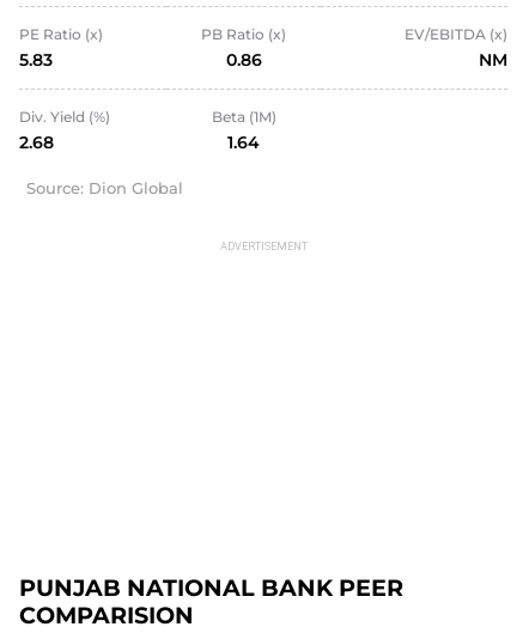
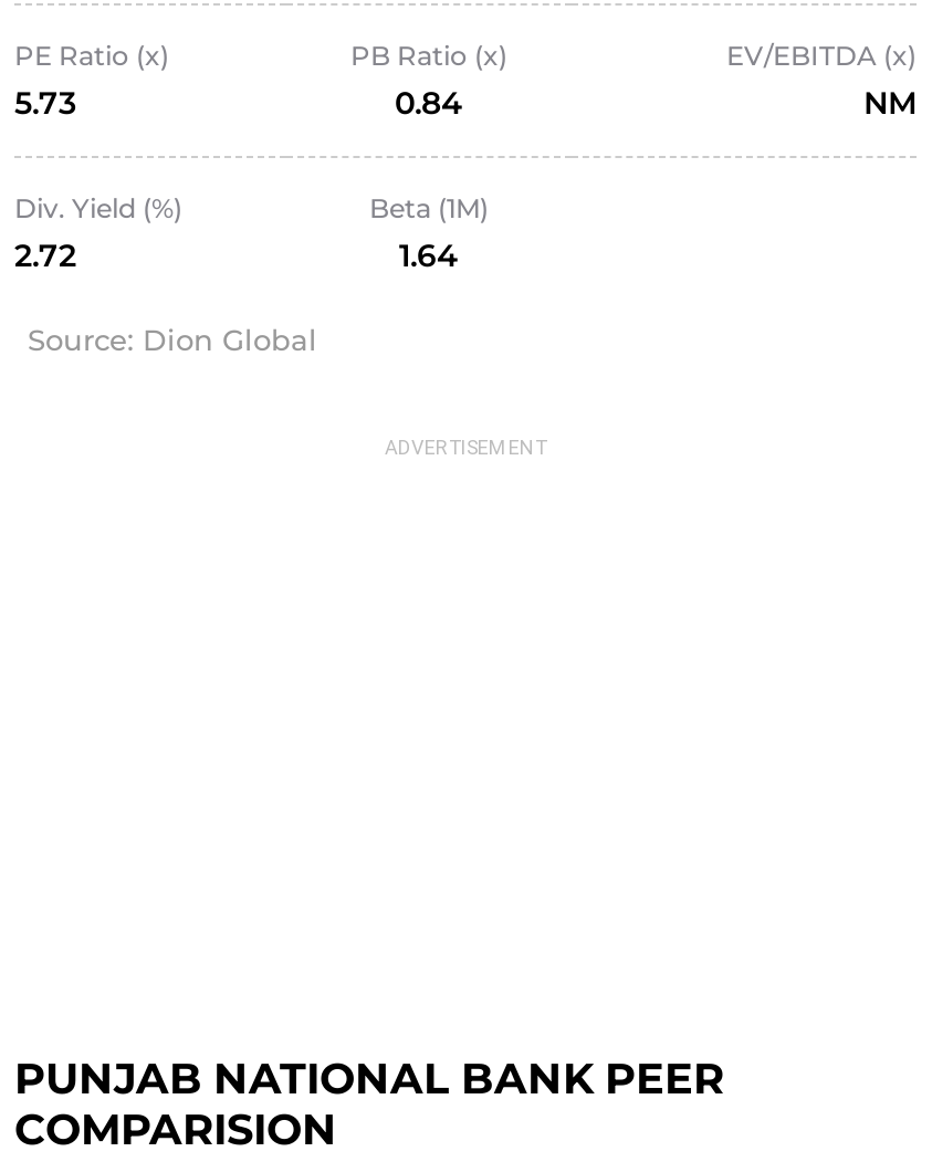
[19,49,53,70] 5.83 -> [14,82,76,122] 5.73
[226,49,262,70] 0.86 -> [395,82,463,122] 0.84
[19,131,54,153] 2.68 -> [14,235,76,275] 2.72

